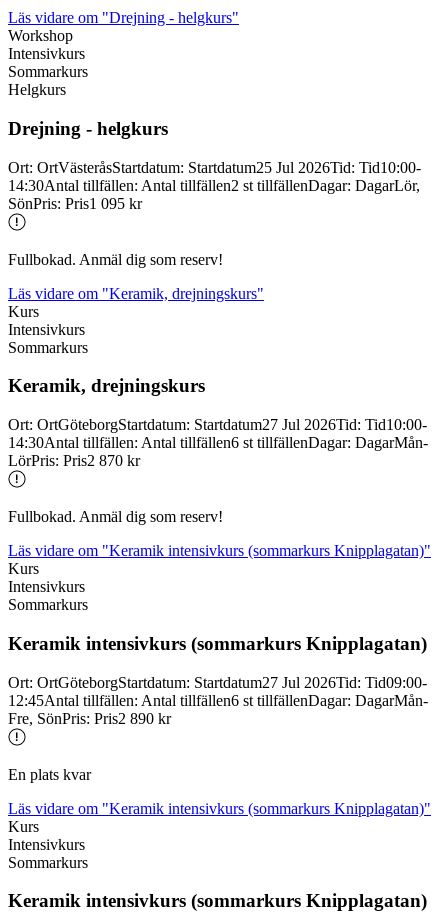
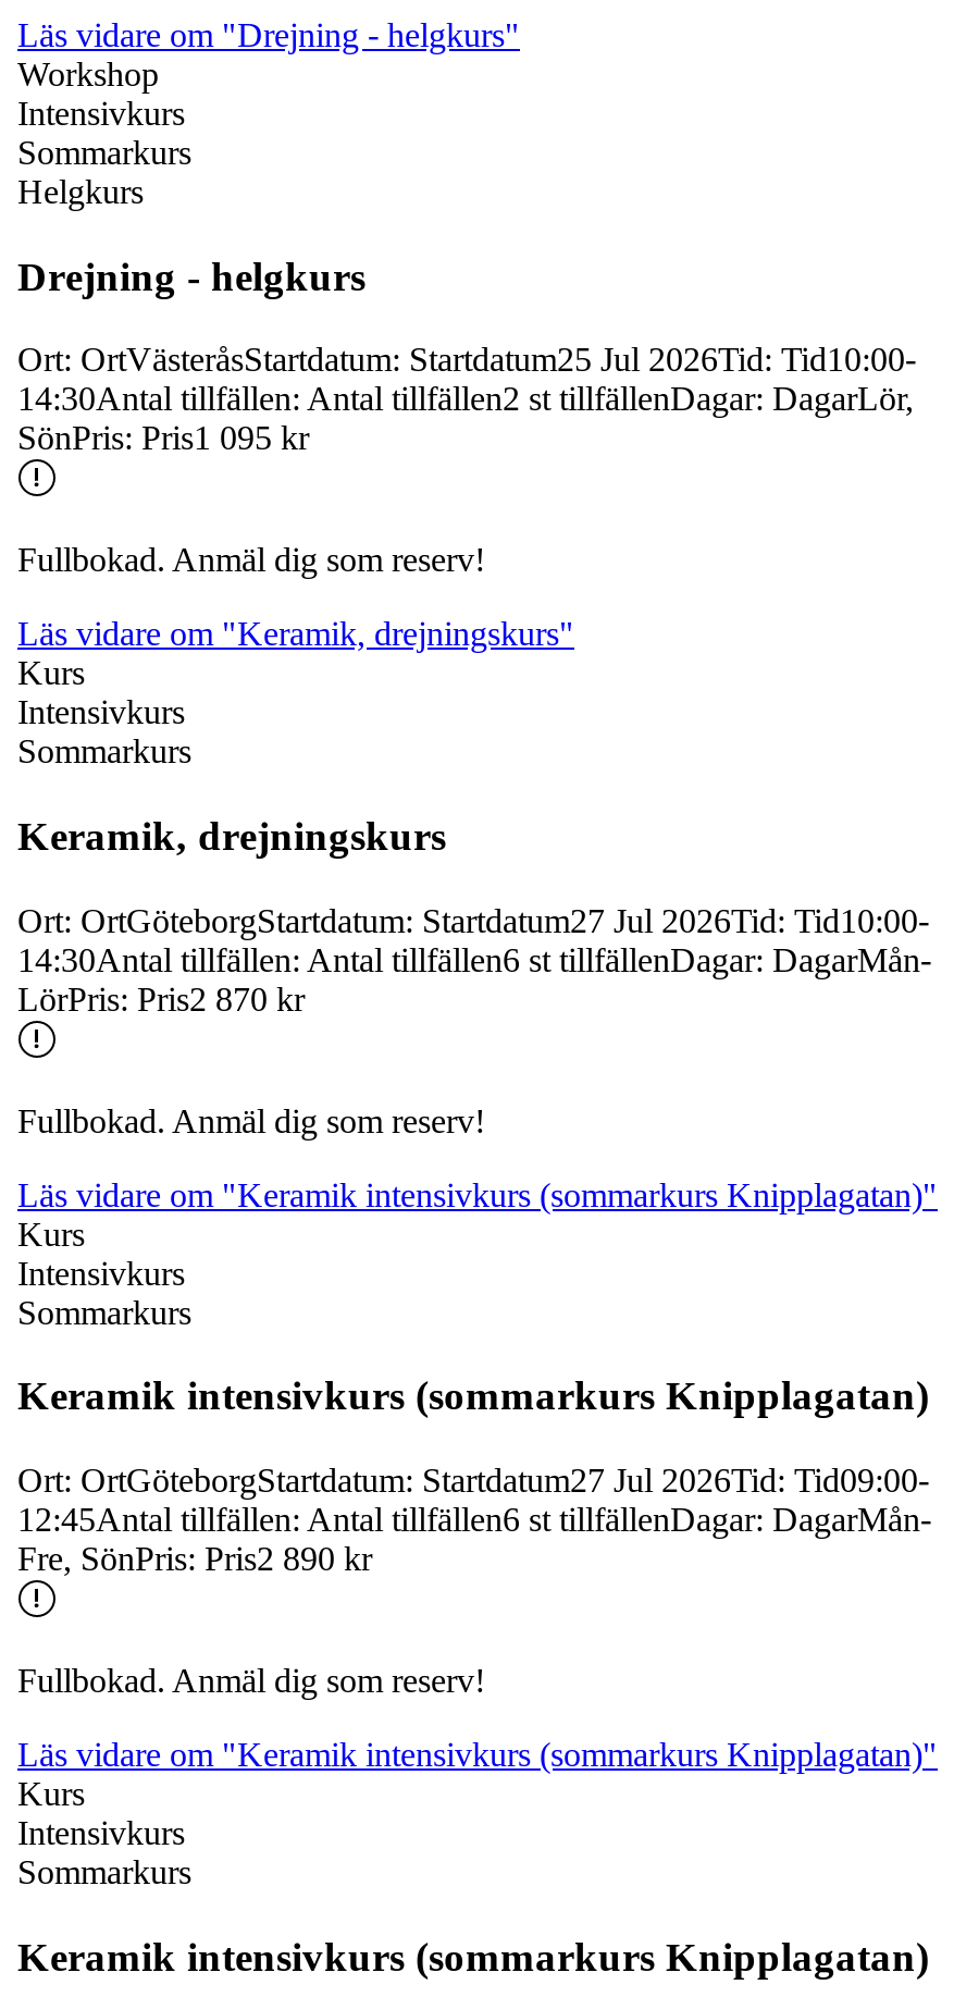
[8,766,91,783] En plats kvar -> [17,1662,485,1699] Fullbokad. Anmäl dig som reserv!

